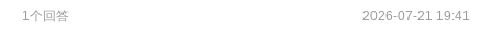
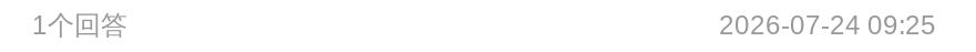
[362,9,470,23] 2026-07-21 19:41 -> [719,10,936,41] 2026-07-24 09:25

